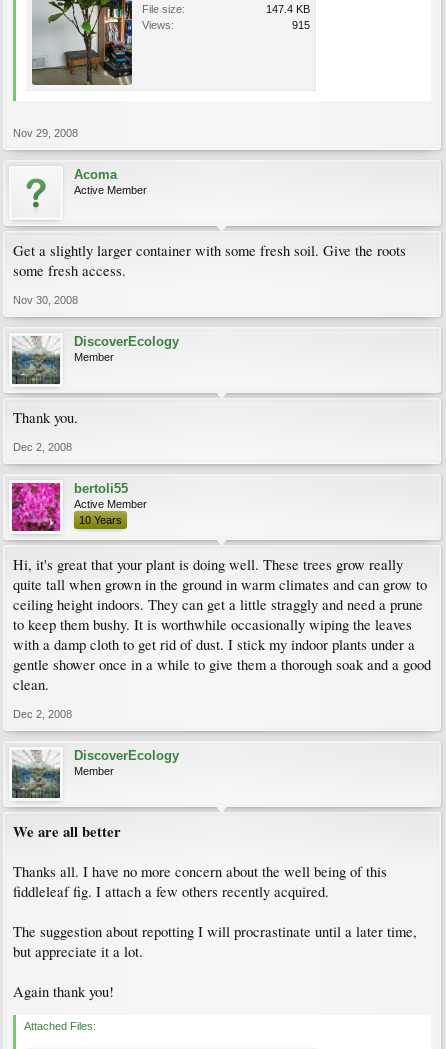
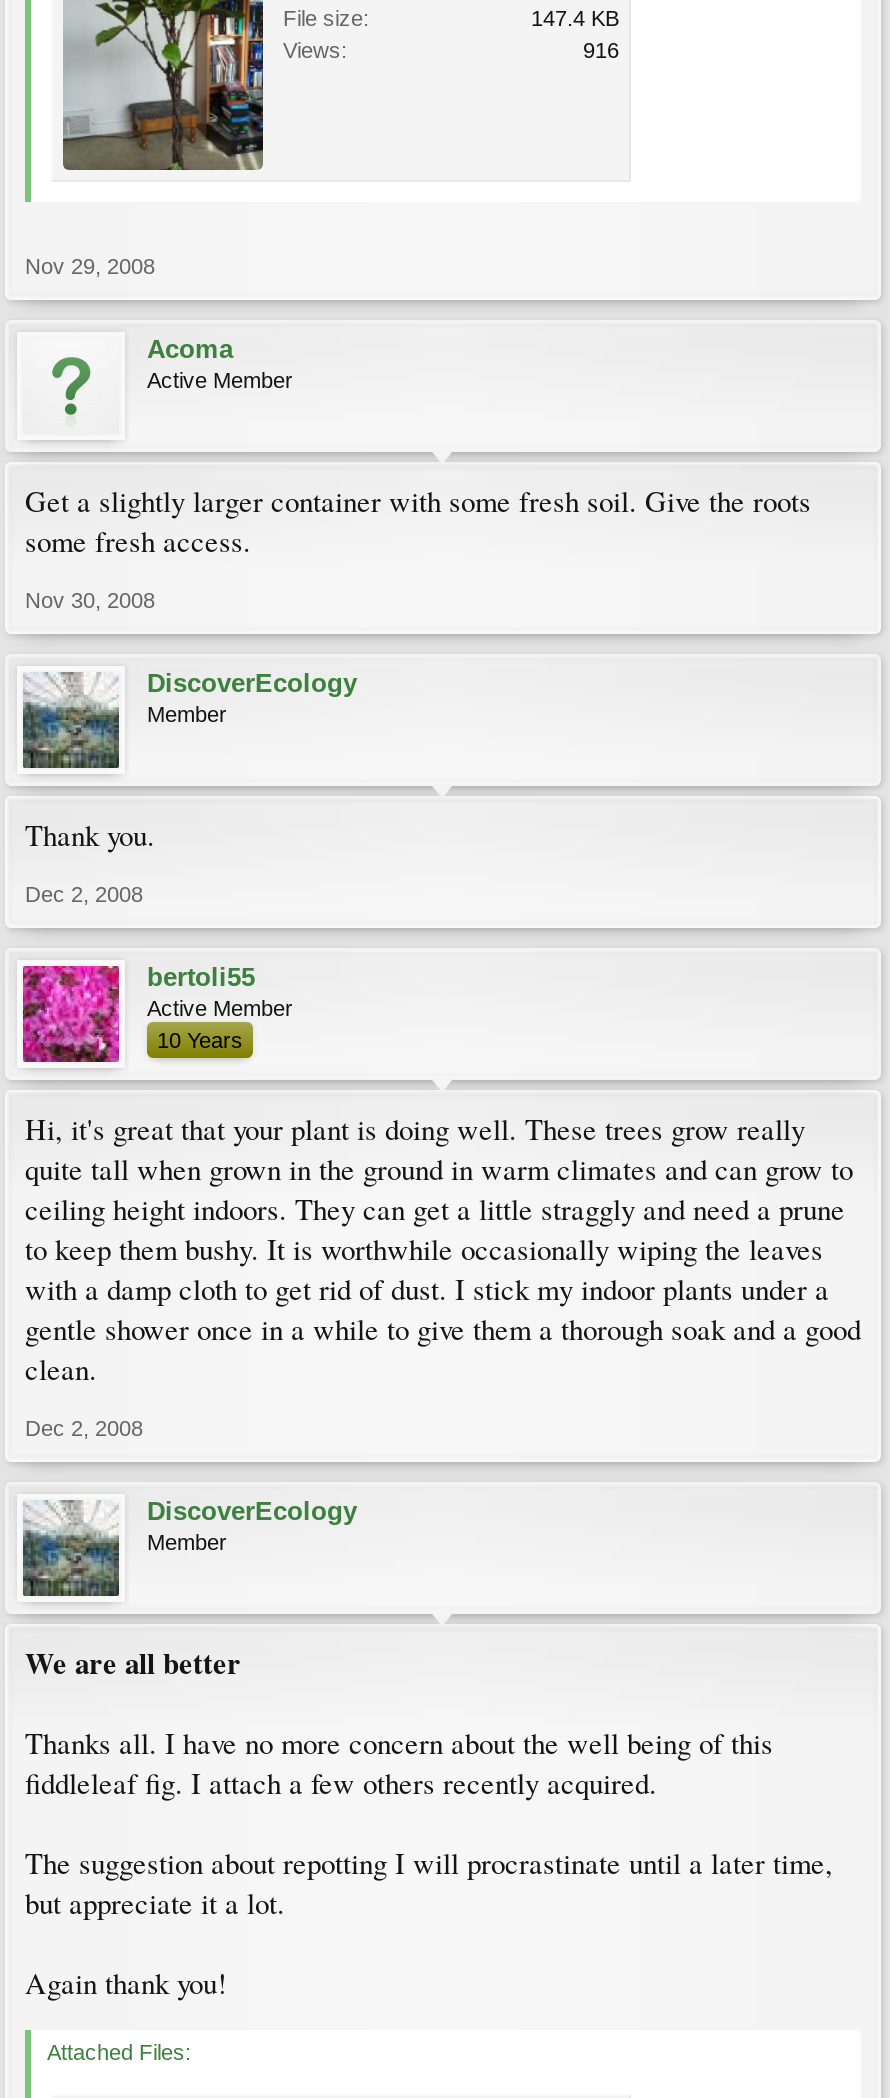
[292,19,310,31] 915 -> [583,37,619,61] 916

